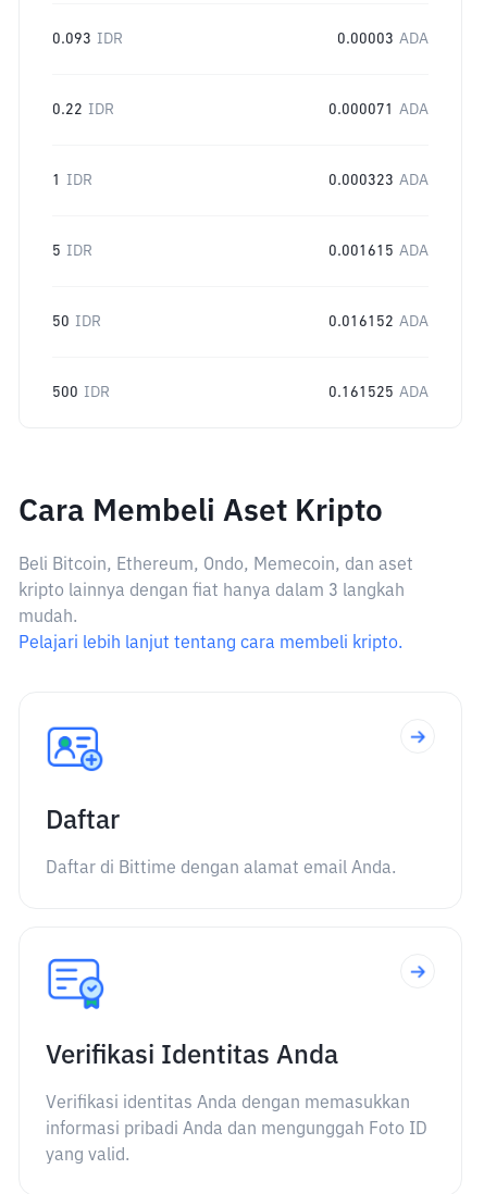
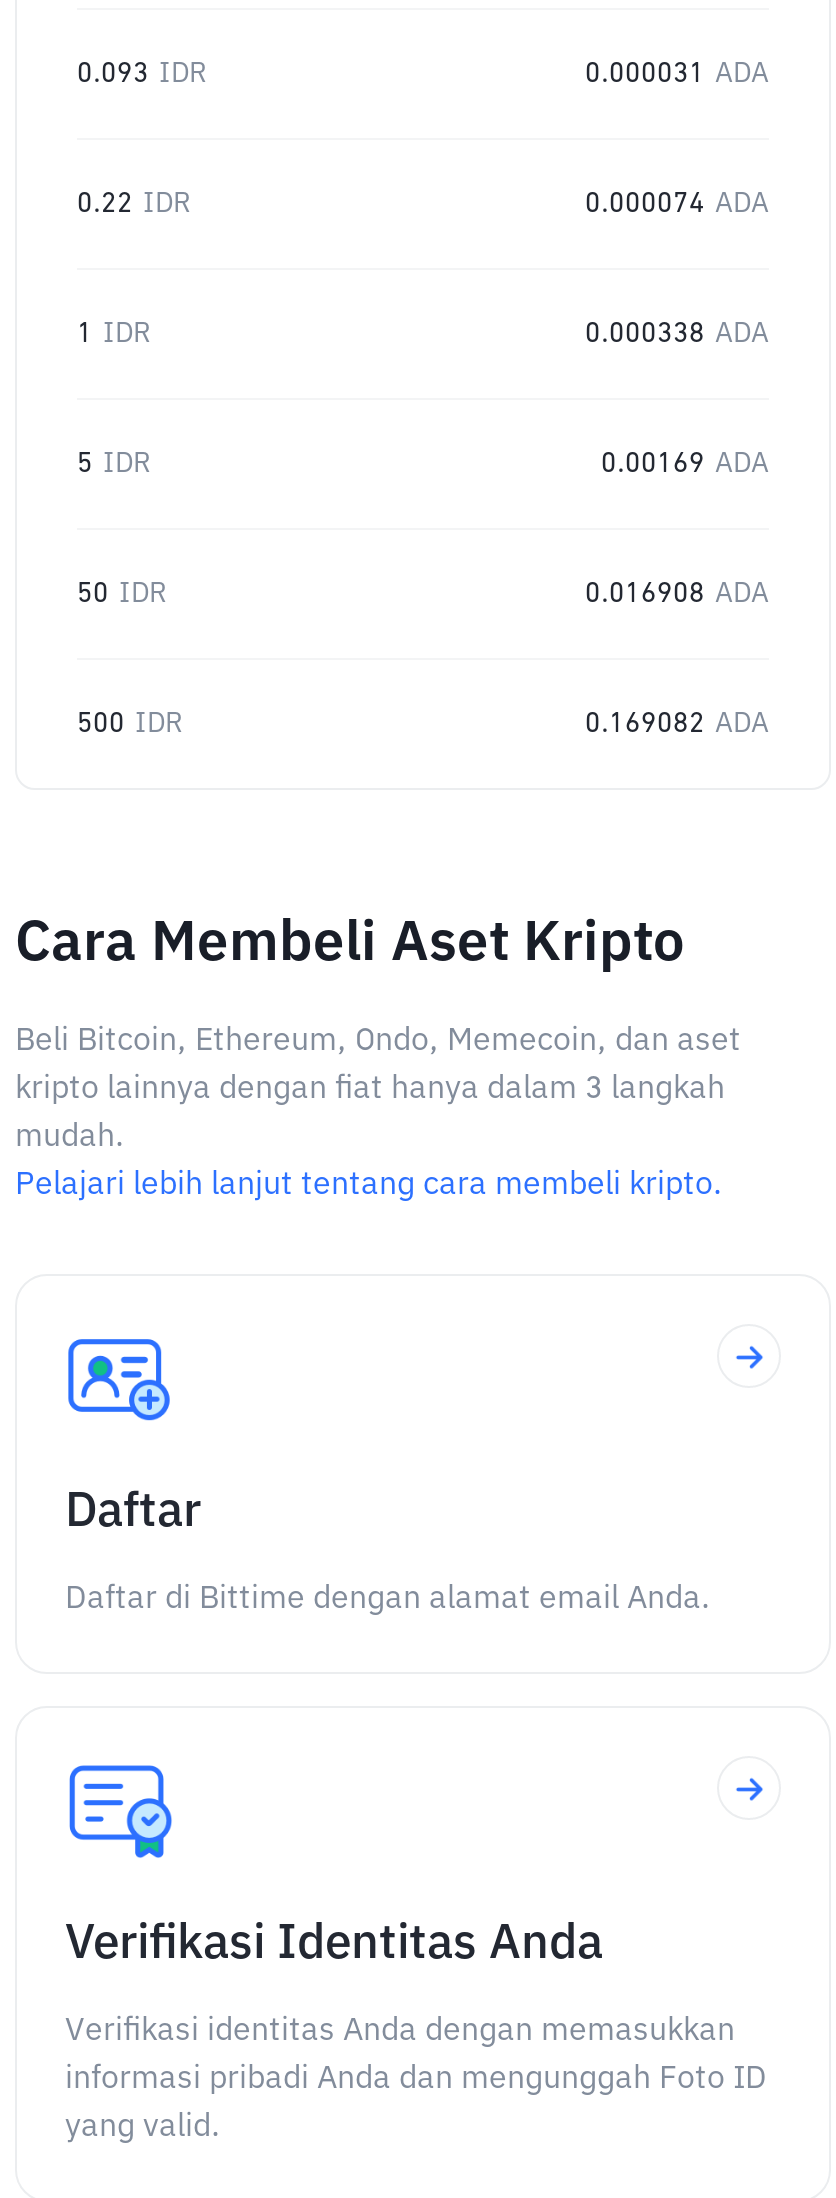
[337,32,429,47] 0.00003 ADA -> [585,60,769,88] 0.000031 ADA
[328,102,429,117] 0.000071 ADA -> [585,190,769,218] 0.000074 ADA
[328,173,429,188] 0.000323 ADA -> [585,320,769,348] 0.000338 ADA
[328,244,429,259] 0.001615 ADA -> [601,450,769,478] 0.00169 ADA
[328,314,429,329] 0.016152 ADA -> [585,580,769,608] 0.016908 ADA
[328,385,429,400] 0.161525 ADA -> [585,710,769,738] 0.169082 ADA

